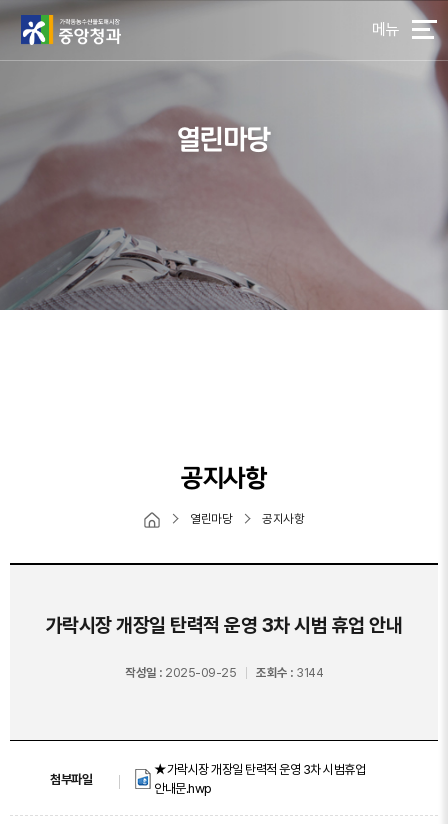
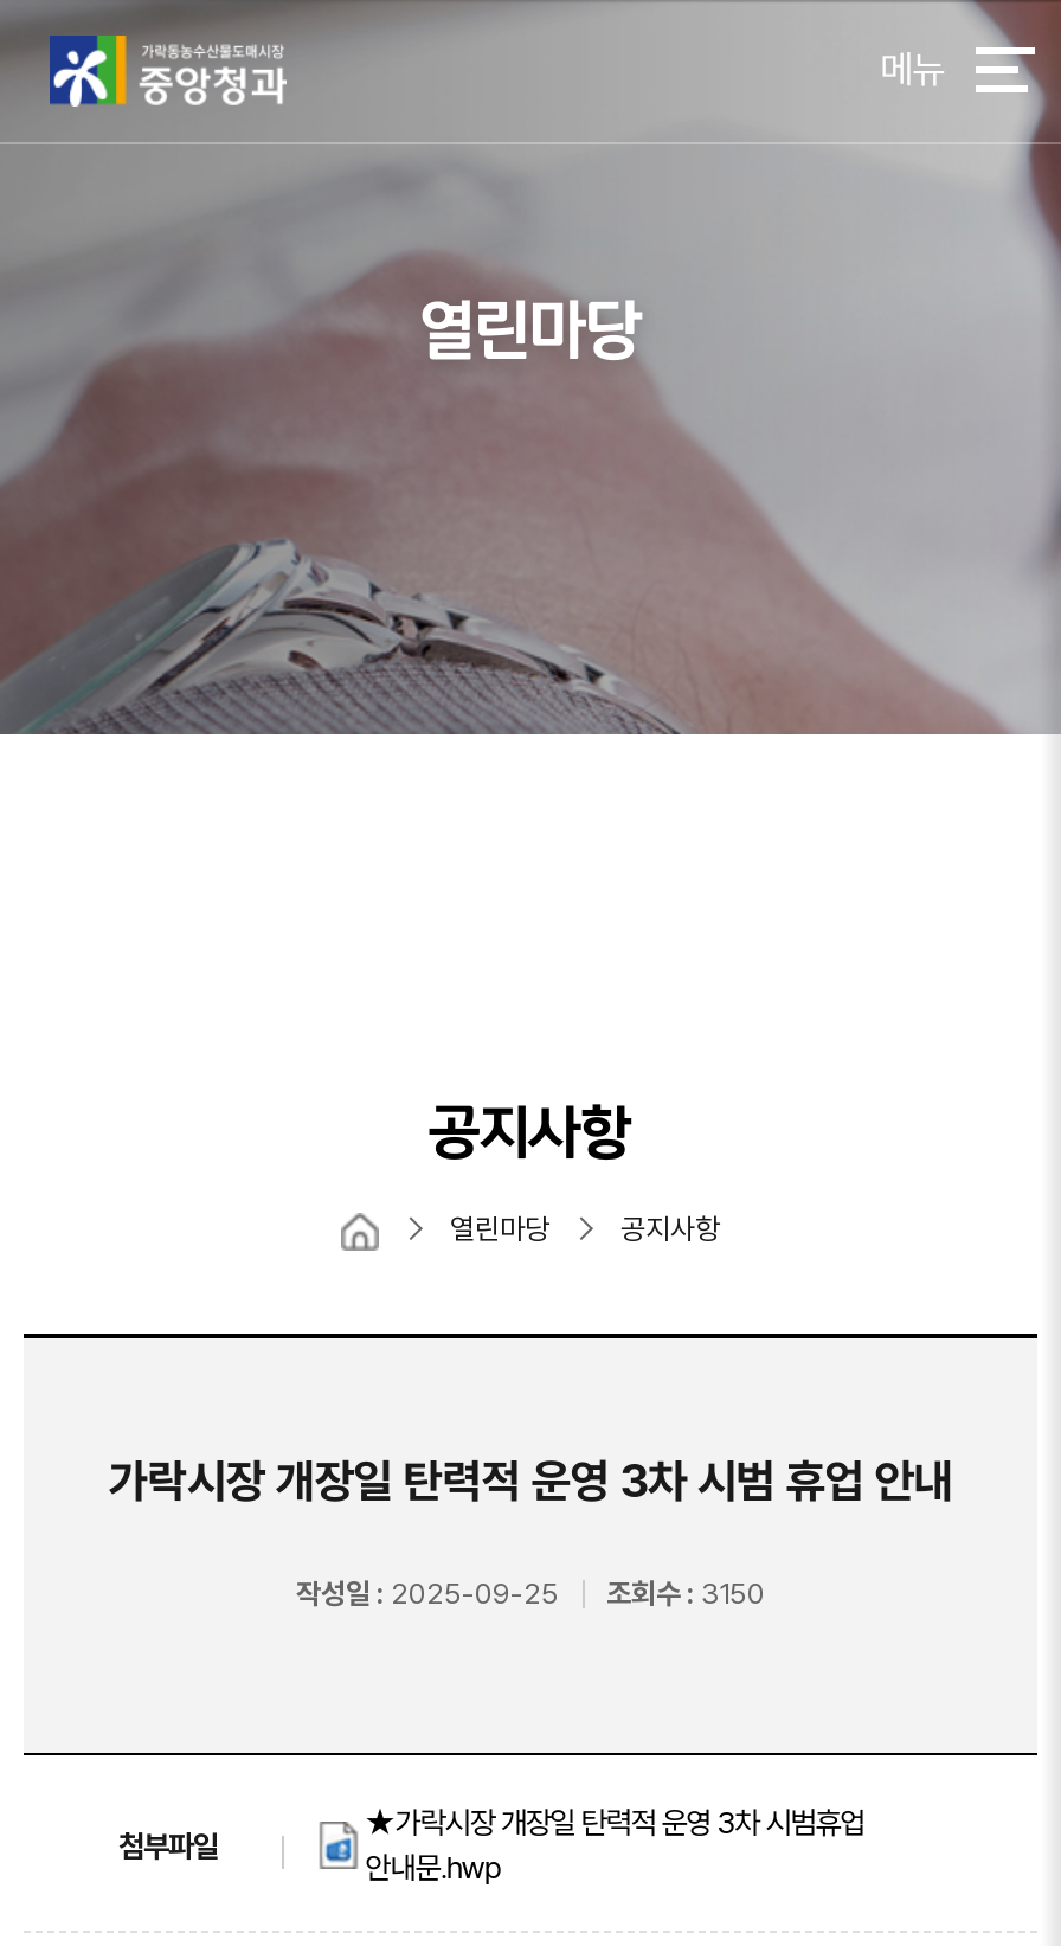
[125,665,323,680] 작성일 : 2025-09-25 조회수 : 3144 -> [296,1576,765,1611] 작성일 : 2025-09-25 조회수 : 3150

